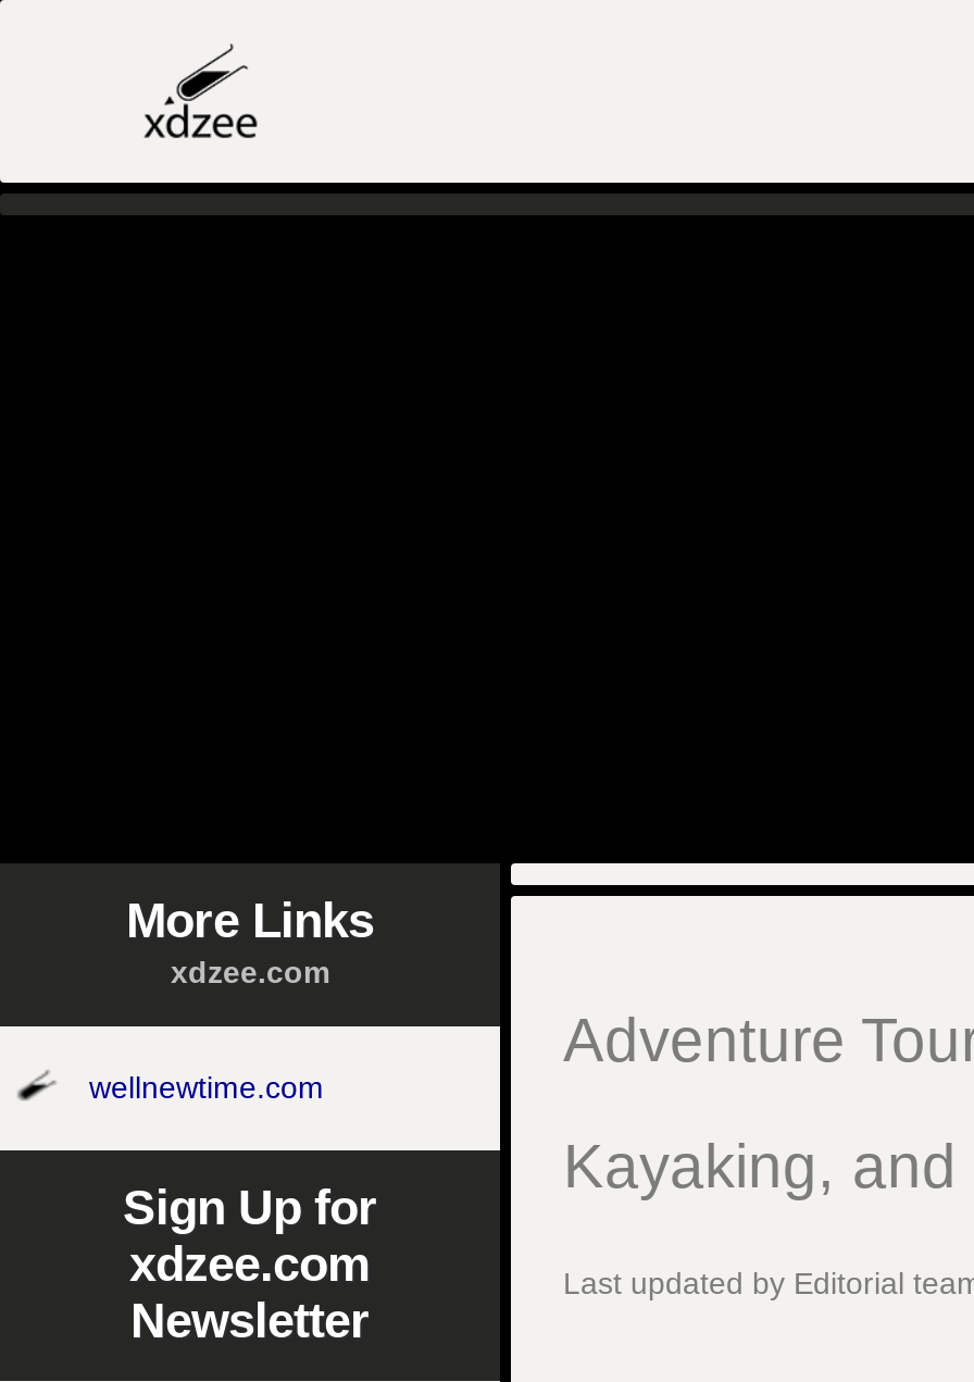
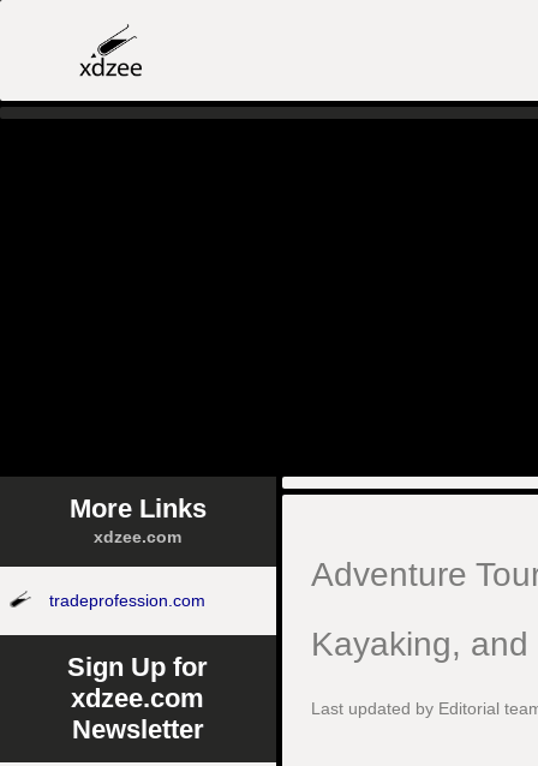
[89,1070,324,1105] wellnewtime.com -> [49,591,205,610] tradeprofession.com

